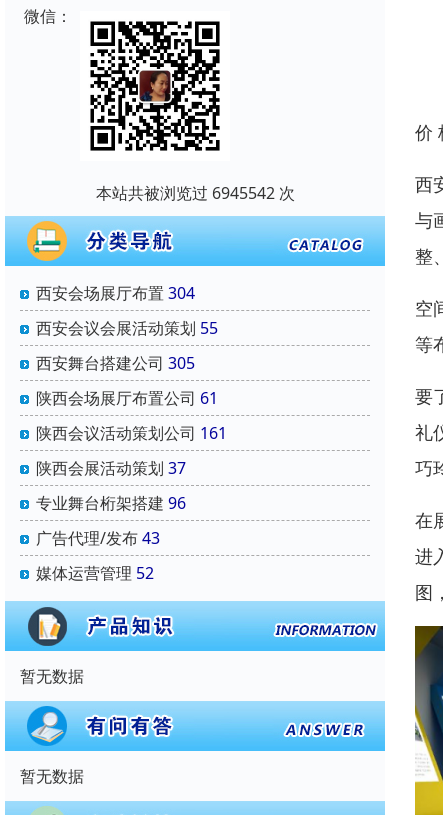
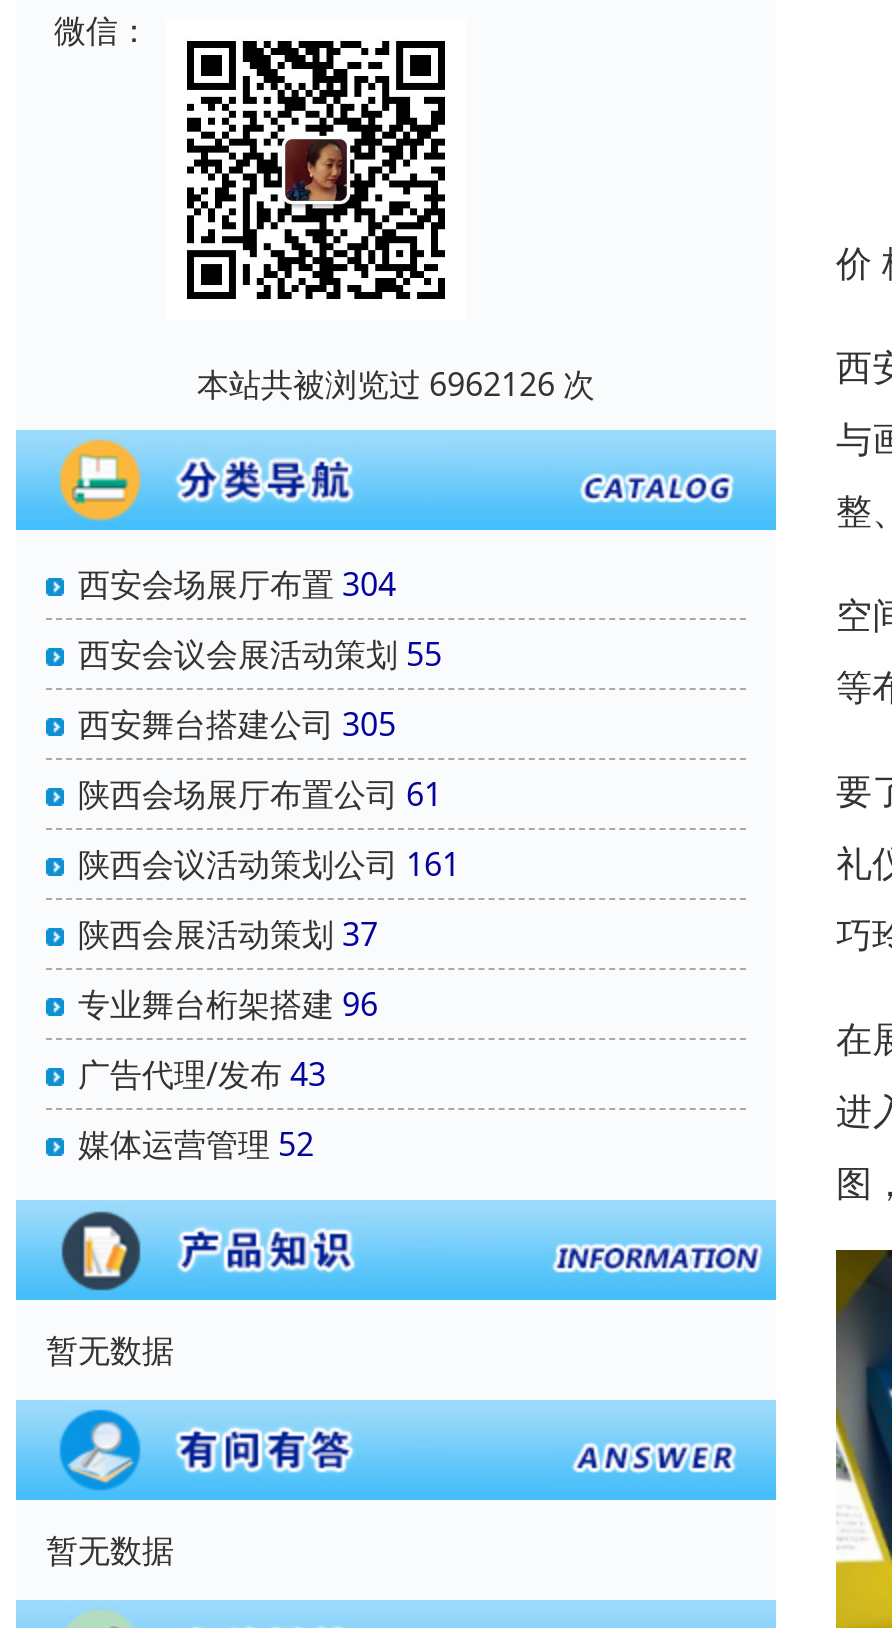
[95,182,294,204] 本站共被浏览过 6945542 次 -> [197,362,595,406] 本站共被浏览过 6962126 次

